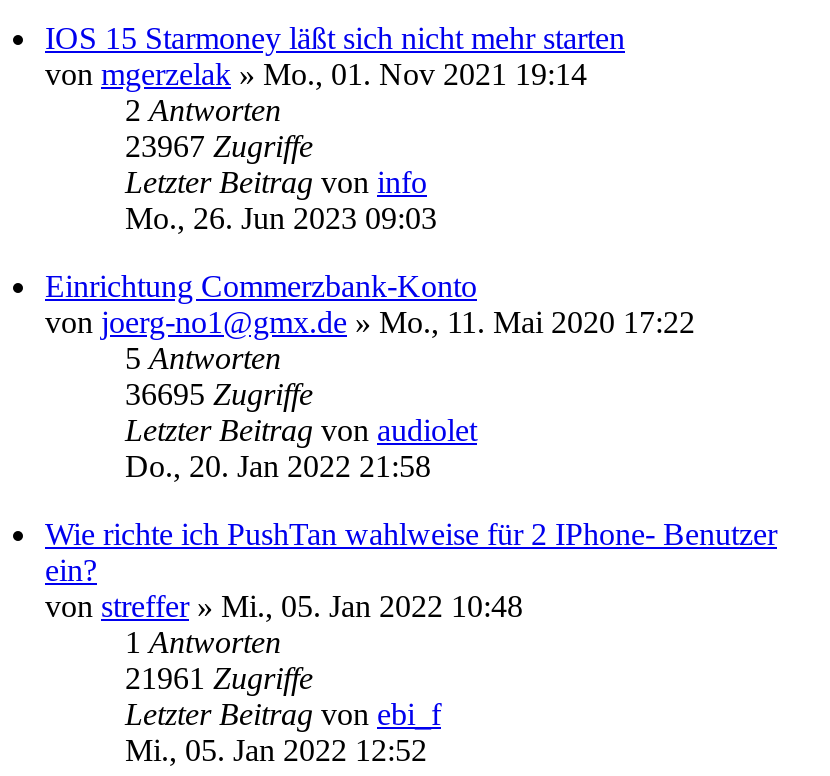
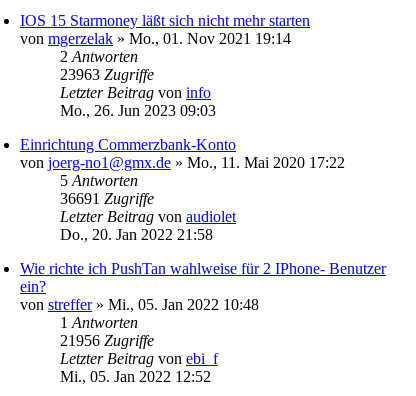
[125,129,313,163] 23967 Zugriffe -> [60,66,154,83] 23963 Zugriffe
[125,377,313,411] 36695 Zugriffe -> [60,190,154,207] 36691 Zugriffe
[125,661,313,695] 21961 Zugriffe -> [60,332,154,349] 21956 Zugriffe

